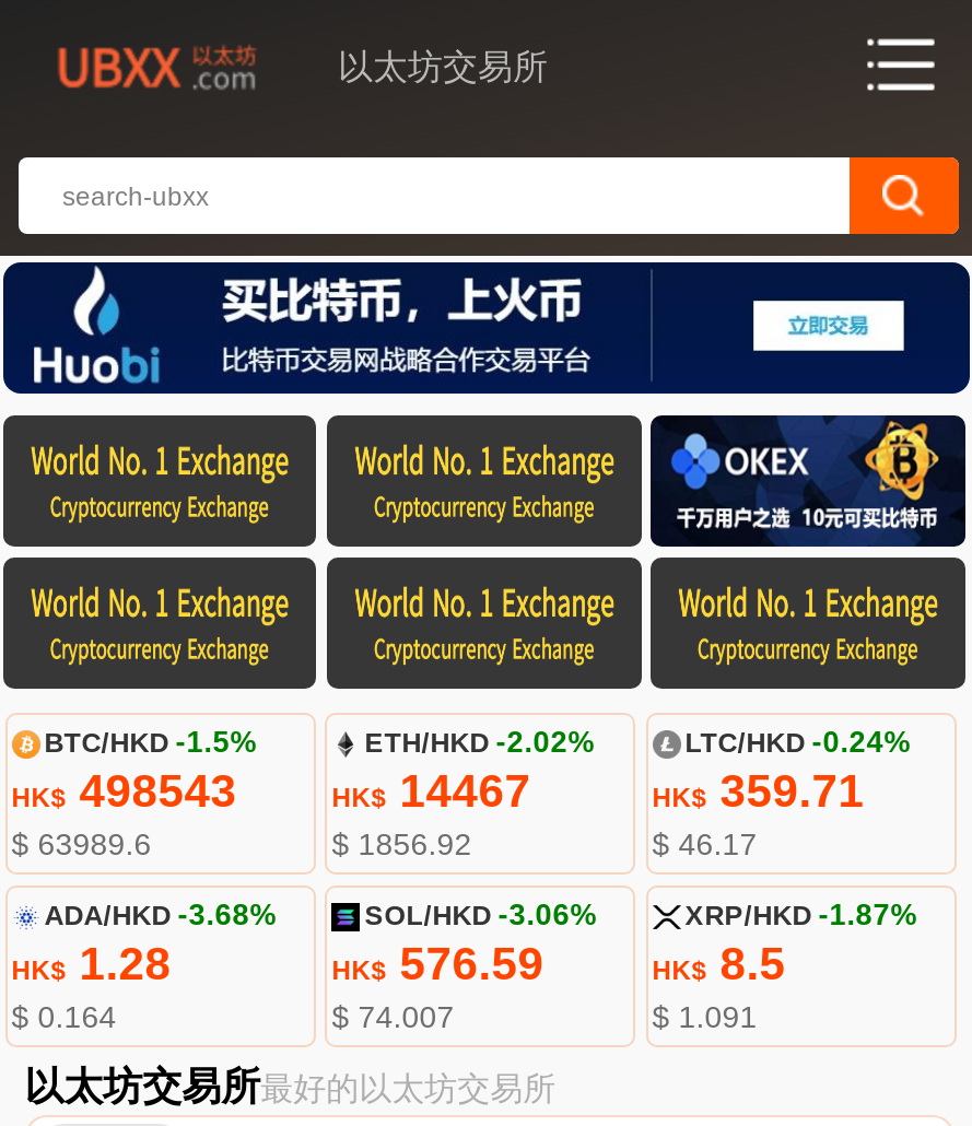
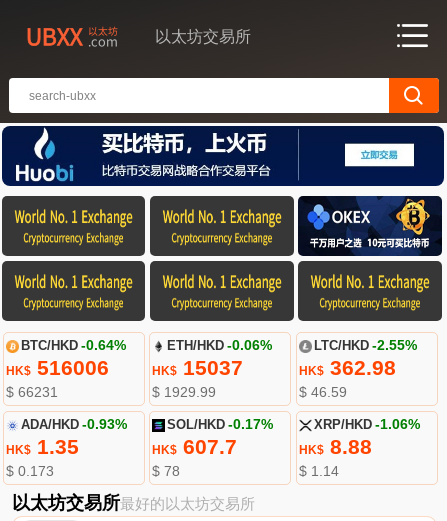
[12,726,257,861] BTC/HKD -1.5% | HK$498543 | $ 63989.6 -> [6,338,126,400] BTC/HKD -0.64% | HK$516006 | $ 66231
[332,726,594,861] ETH/HKD -2.02% | HK$14467 | $ 1856.92 -> [152,338,272,400] ETH/HKD -0.06% | HK$15037 | $ 1929.99
[652,726,910,861] LTC/HKD -0.24% | HK$359.71 | $ 46.17 -> [299,338,417,400] LTC/HKD -2.55% | HK$362.98 | $ 46.59
[12,899,276,1034] ADA/HKD -3.68% | HK$1.28 | $ 0.164 -> [6,417,127,479] ADA/HKD -0.93% | HK$1.35 | $ 0.173
[332,899,597,1034] SOL/HKD -3.06% | HK$576.59 | $ 74.007 -> [152,417,273,479] SOL/HKD -0.17% | HK$607.7 | $ 78
[652,899,917,1034] XRP/HKD -1.87% | HK$8.5 | $ 1.091 -> [299,417,420,479] XRP/HKD -1.06% | HK$8.88 | $ 1.14

